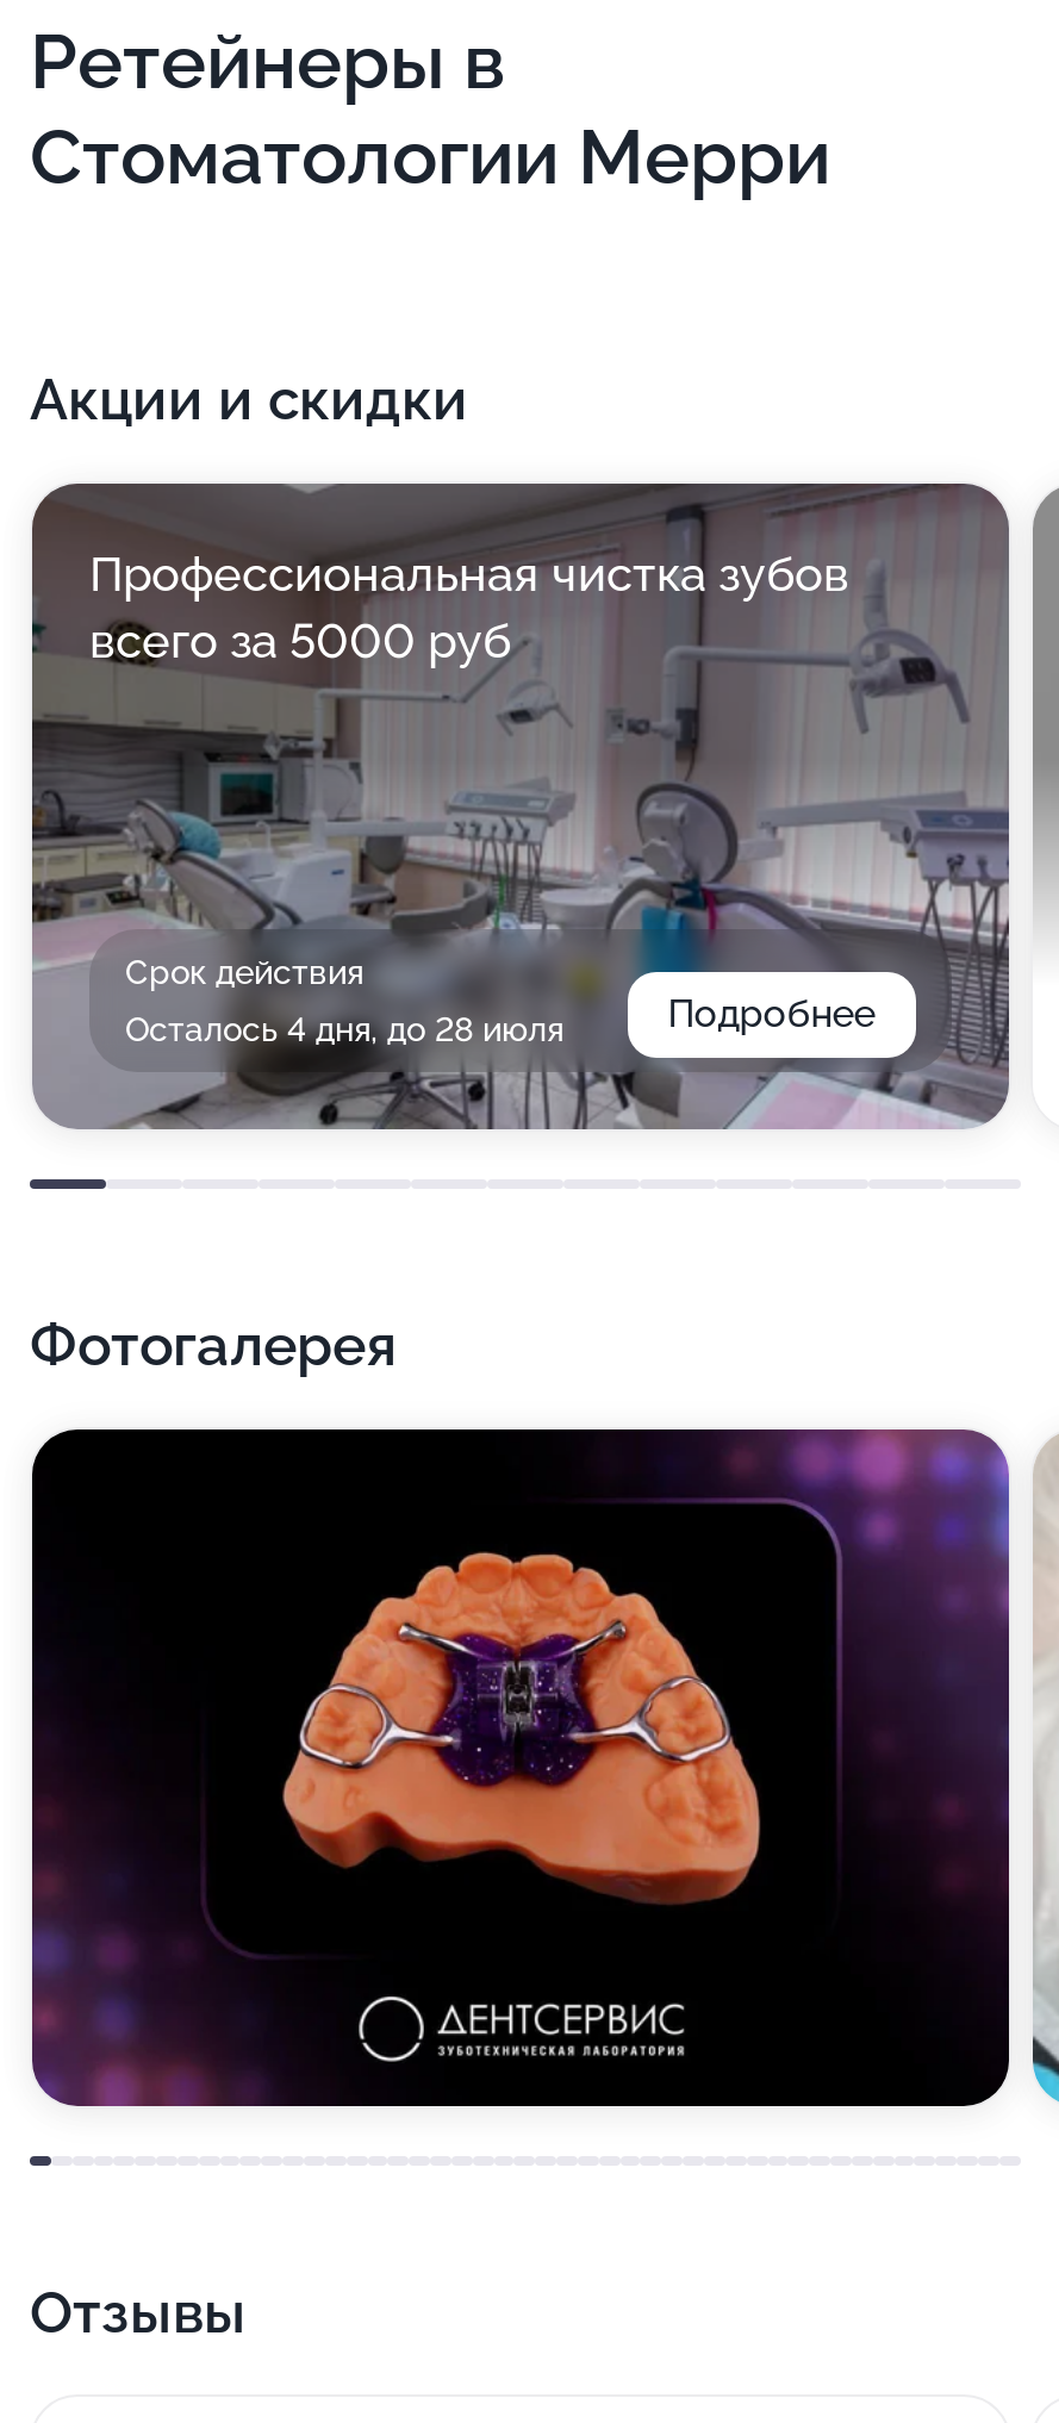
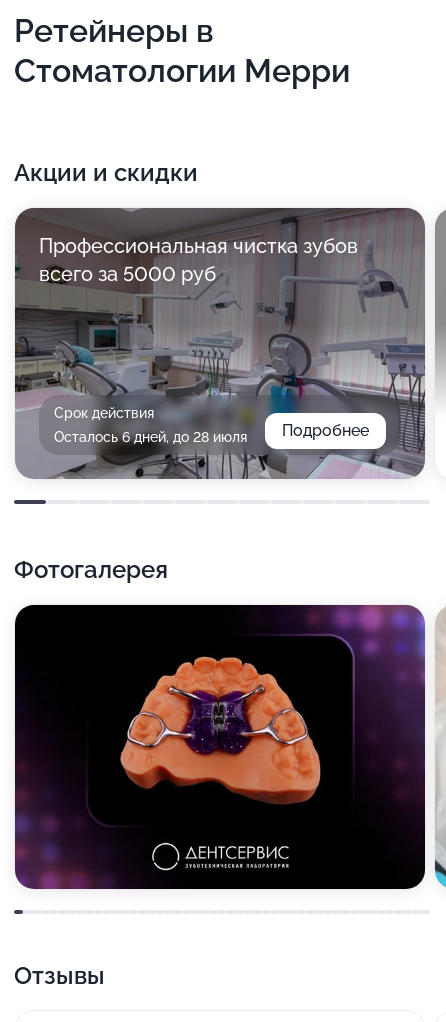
[125,1010,563,1048] Осталось 4 дня, до 28 июля -> [54,429,247,445] Осталось 6 дней, до 28 июля

